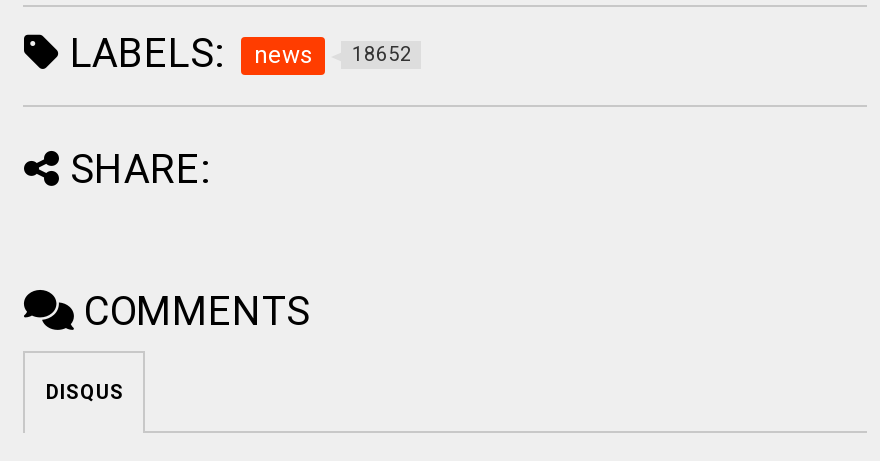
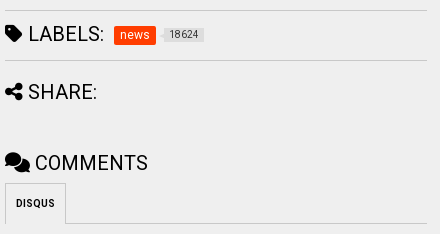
[60,29,412,77] LABELS: news 18652 -> [23,22,199,46] LABELS: news 18624

